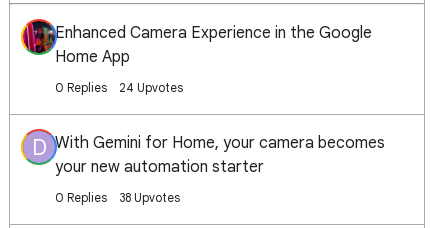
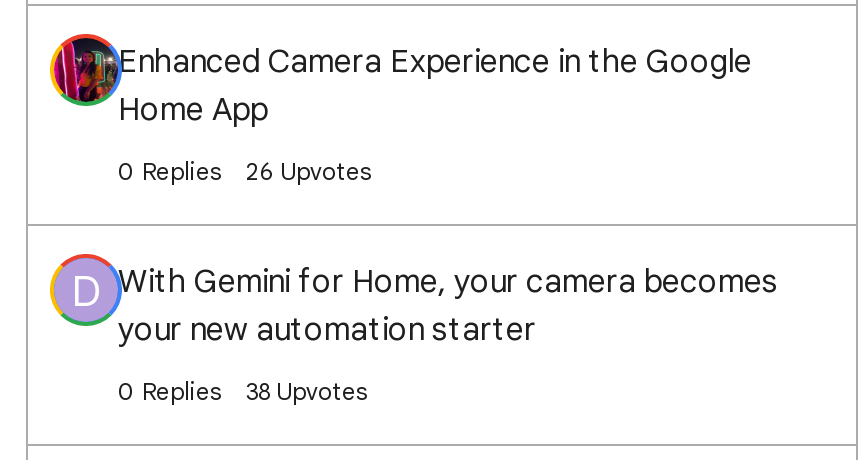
[119,80,183,95] 24 Upvotes -> [246,156,372,186] 26 Upvotes

